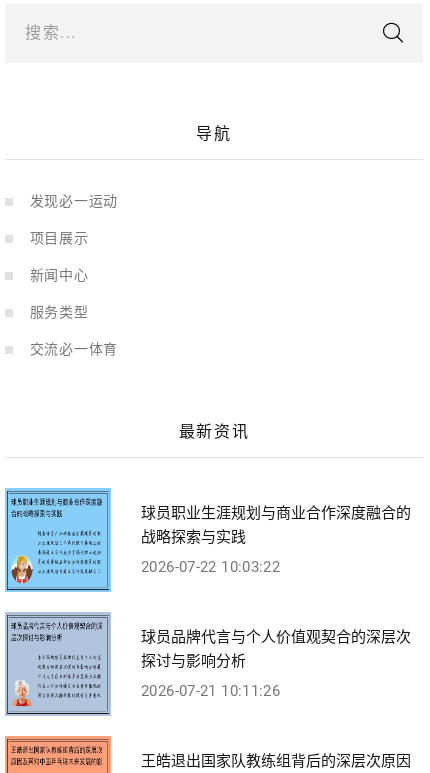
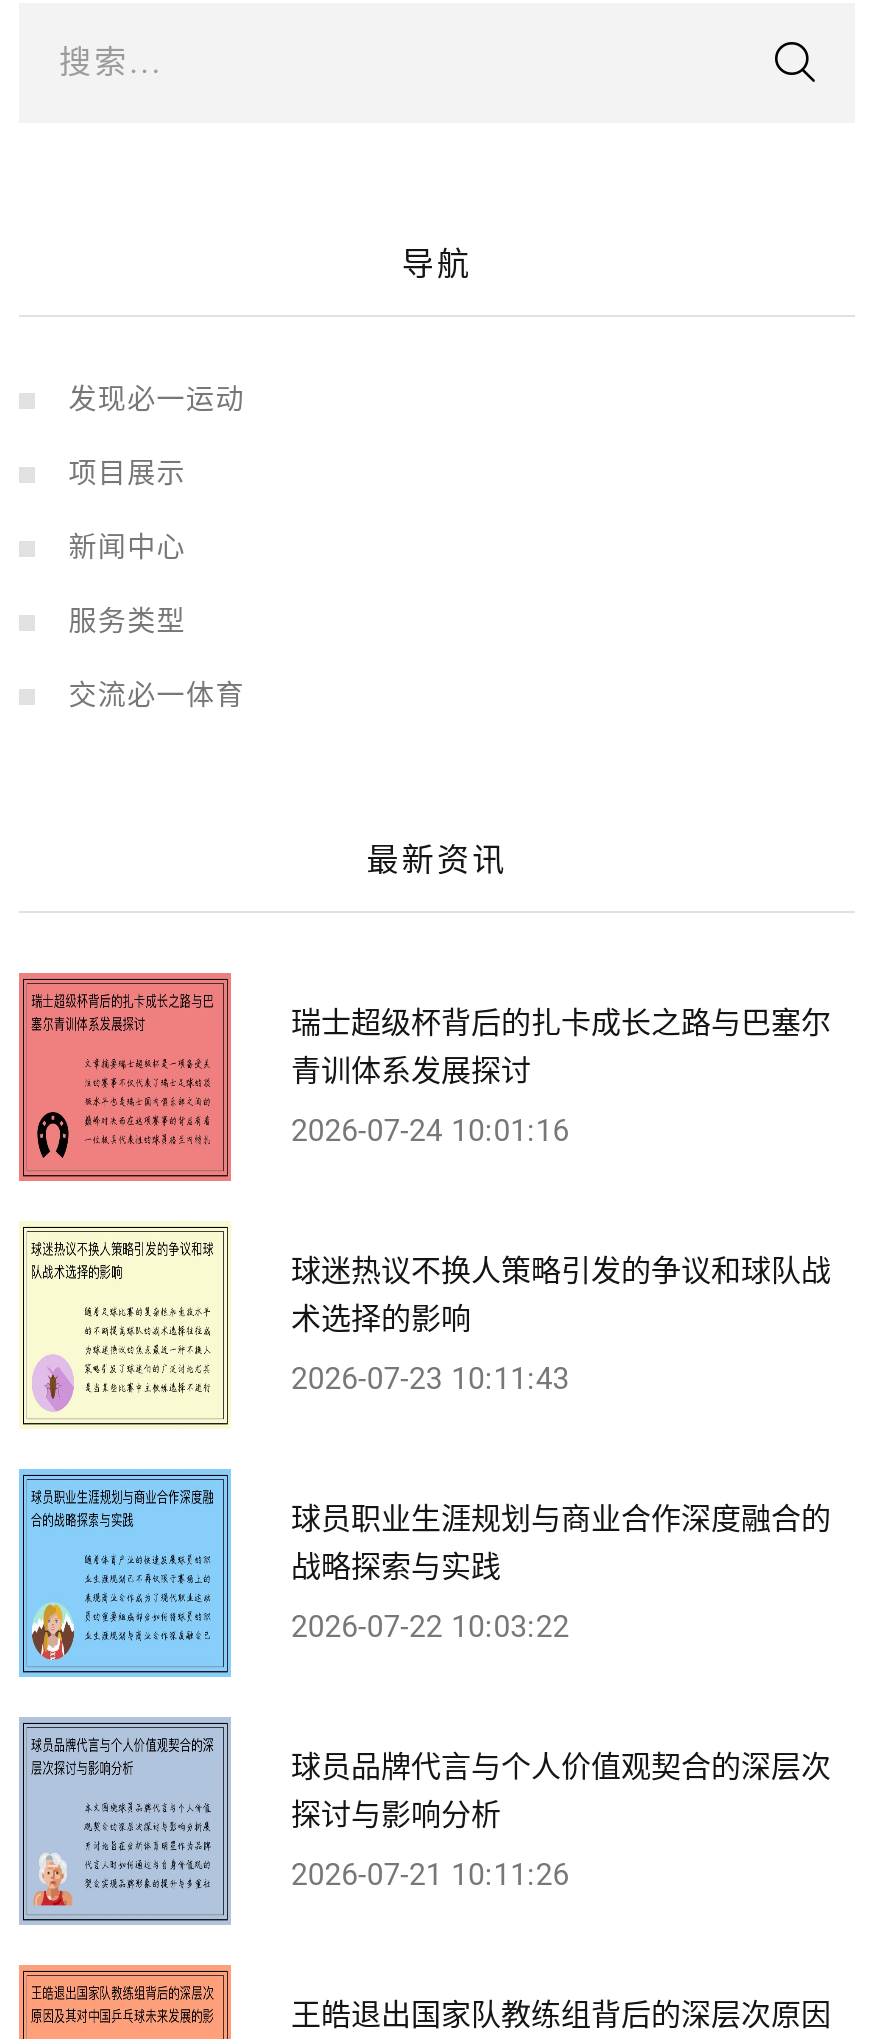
none -> [17,971,831,1183] [image] | 瑞士超级杯背后的扎卡成长之路与巴塞尔 | 青训体系发展探讨 | 2026-07-24 10:01:16
none -> [19,1221,831,1429] [image] | 球迷热议不换人策略引发的争议和球队战 | 术选择的影响 | 2026-07-23 10:11:43

